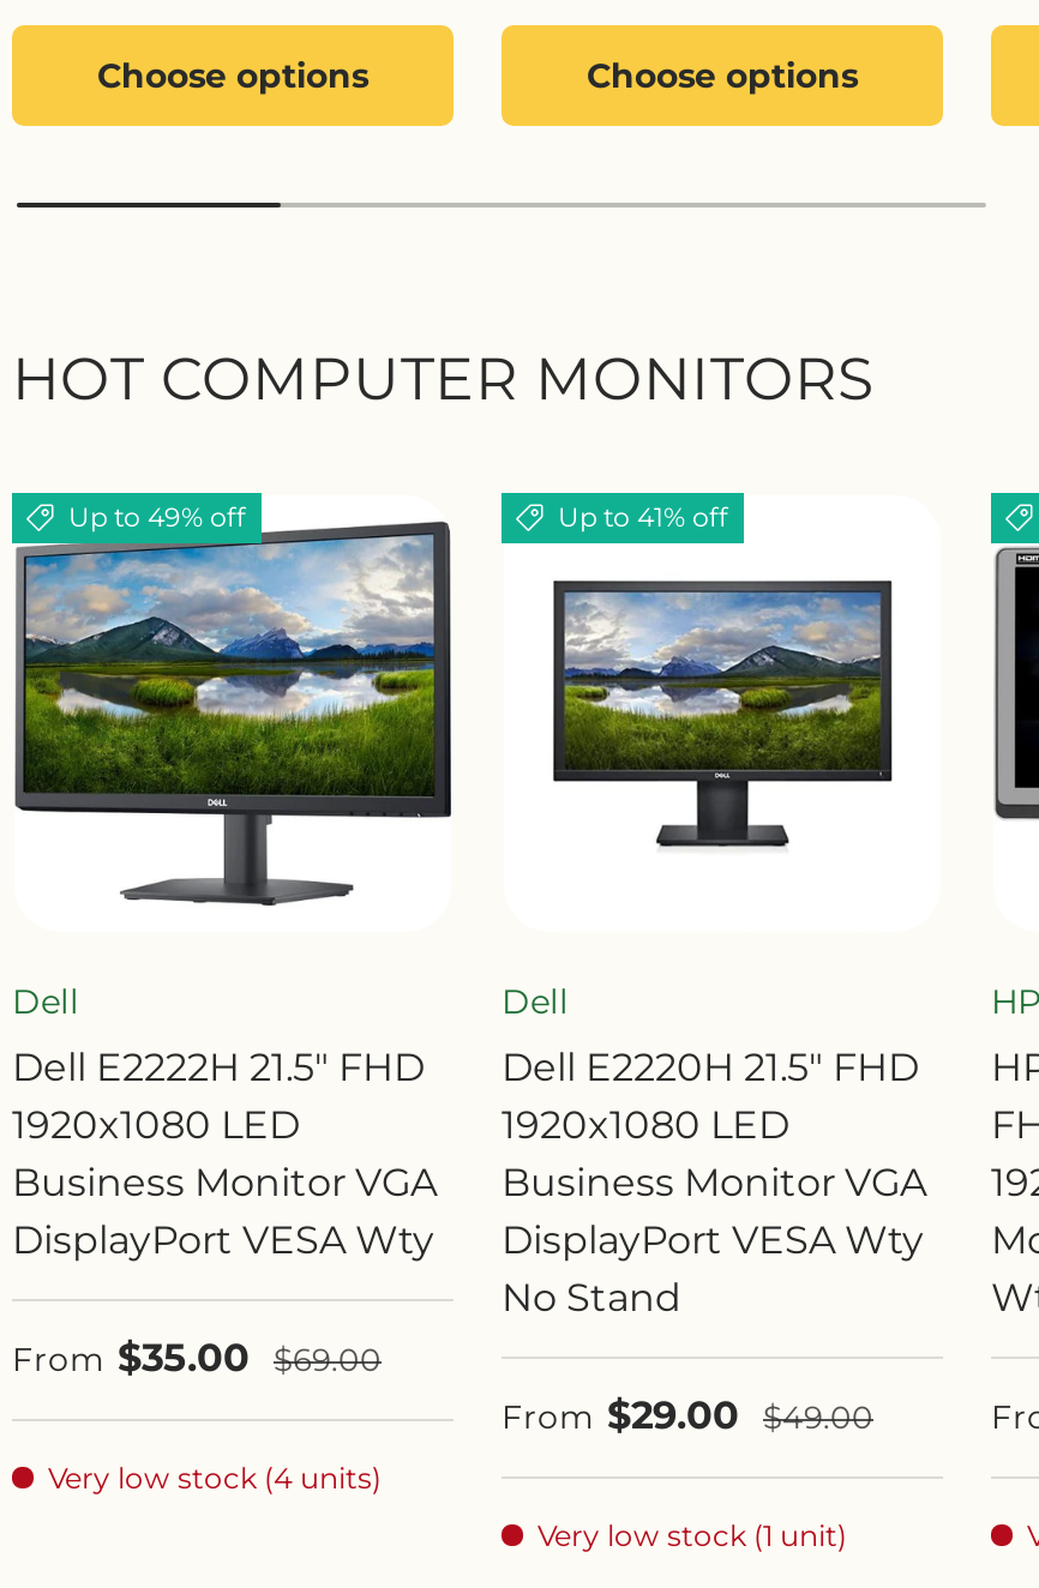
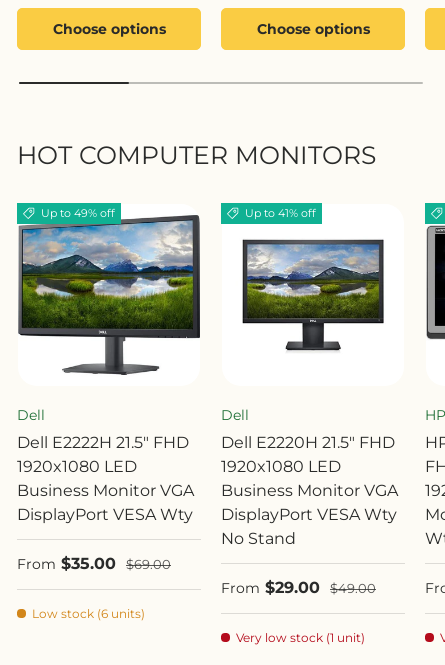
[48,1460,382,1496] Very low stock (4 units) -> [32,606,145,621] Low stock (6 units)

